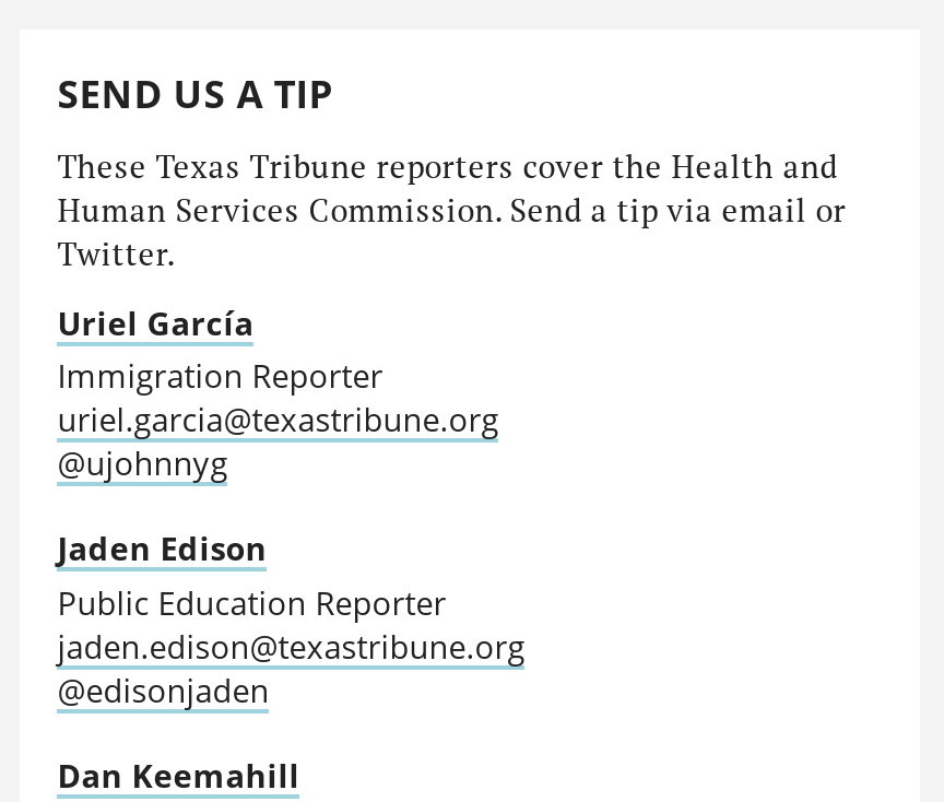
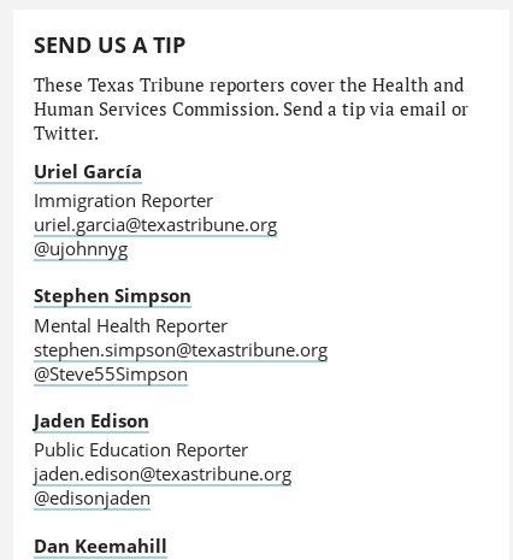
none -> [34,283,328,385] Stephen Simpson | Mental Health Reporter | stephen.simpson@texastribune.org | @Steve55Simpson

